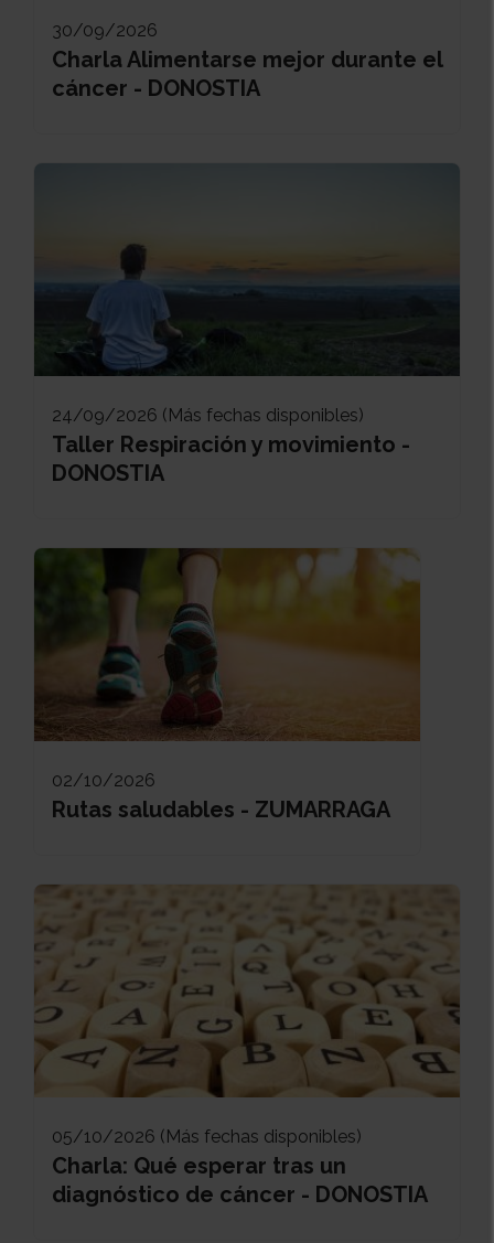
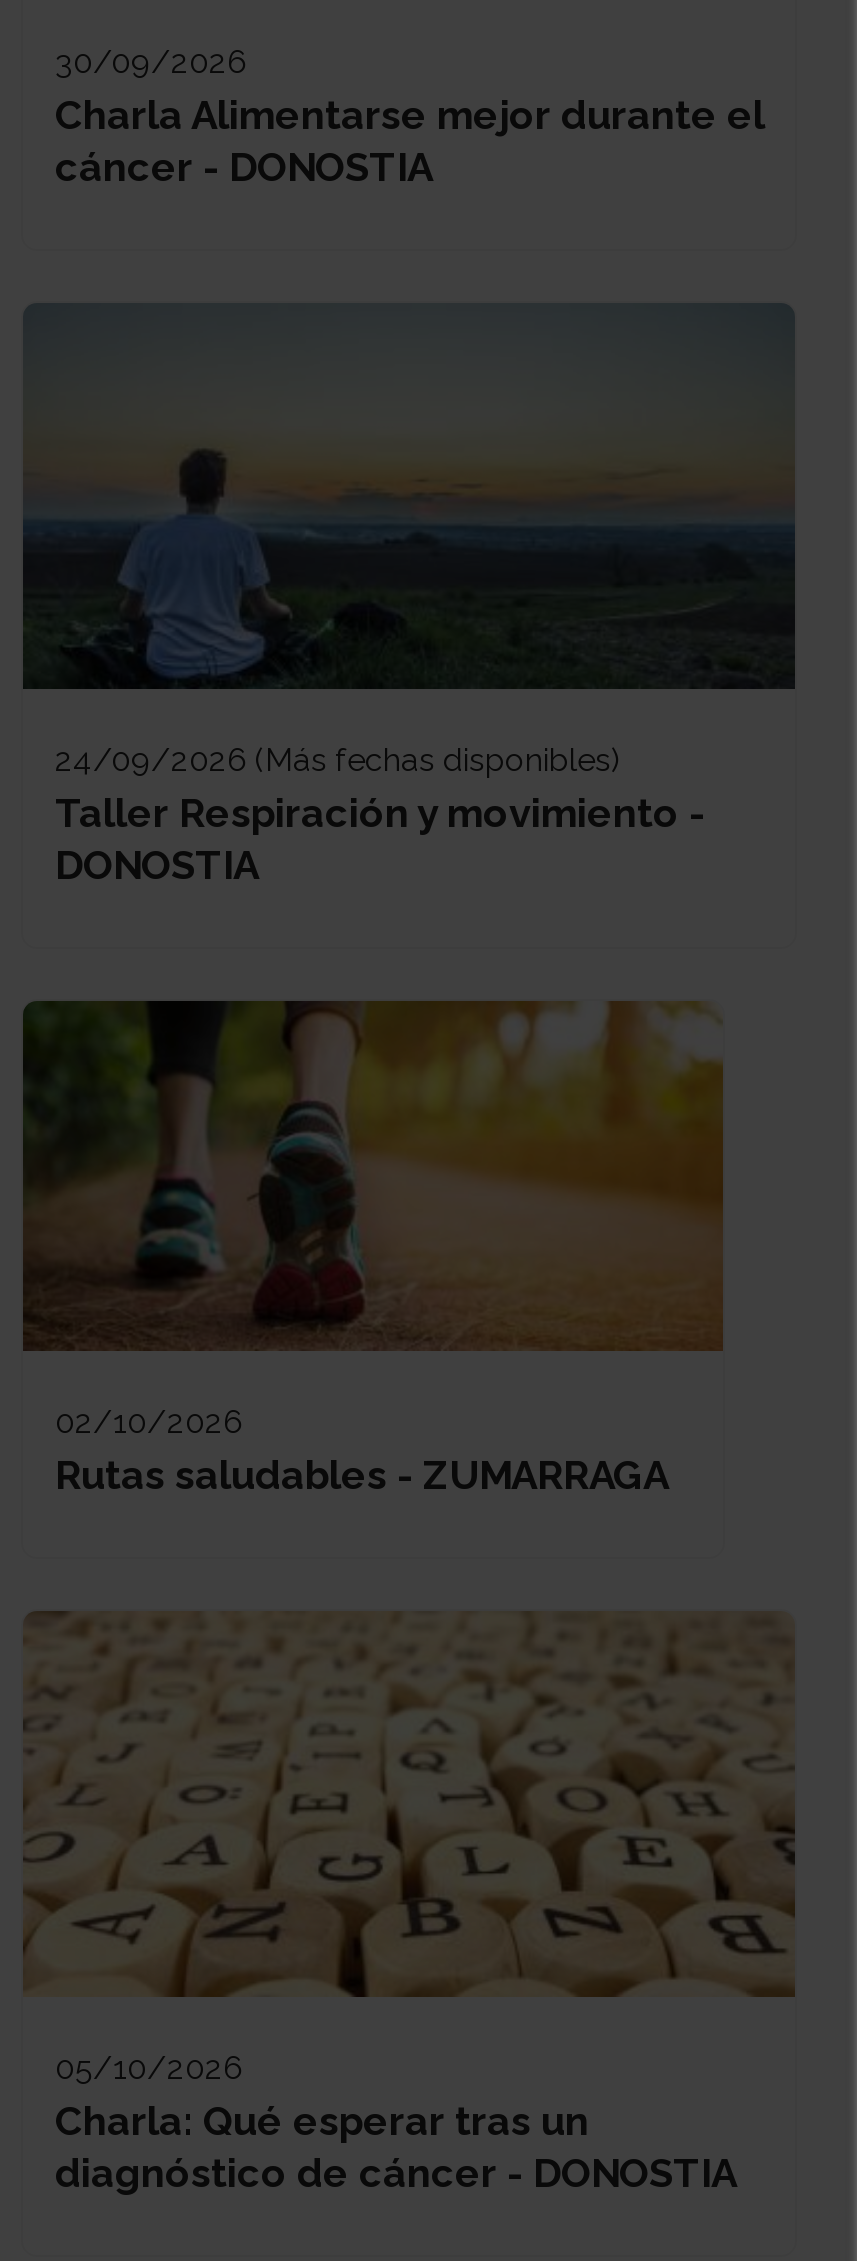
[52,1126,362,1147] 05/10/2026 (Más fechas disponibles) -> [55,2049,243,2087] 05/10/2026

